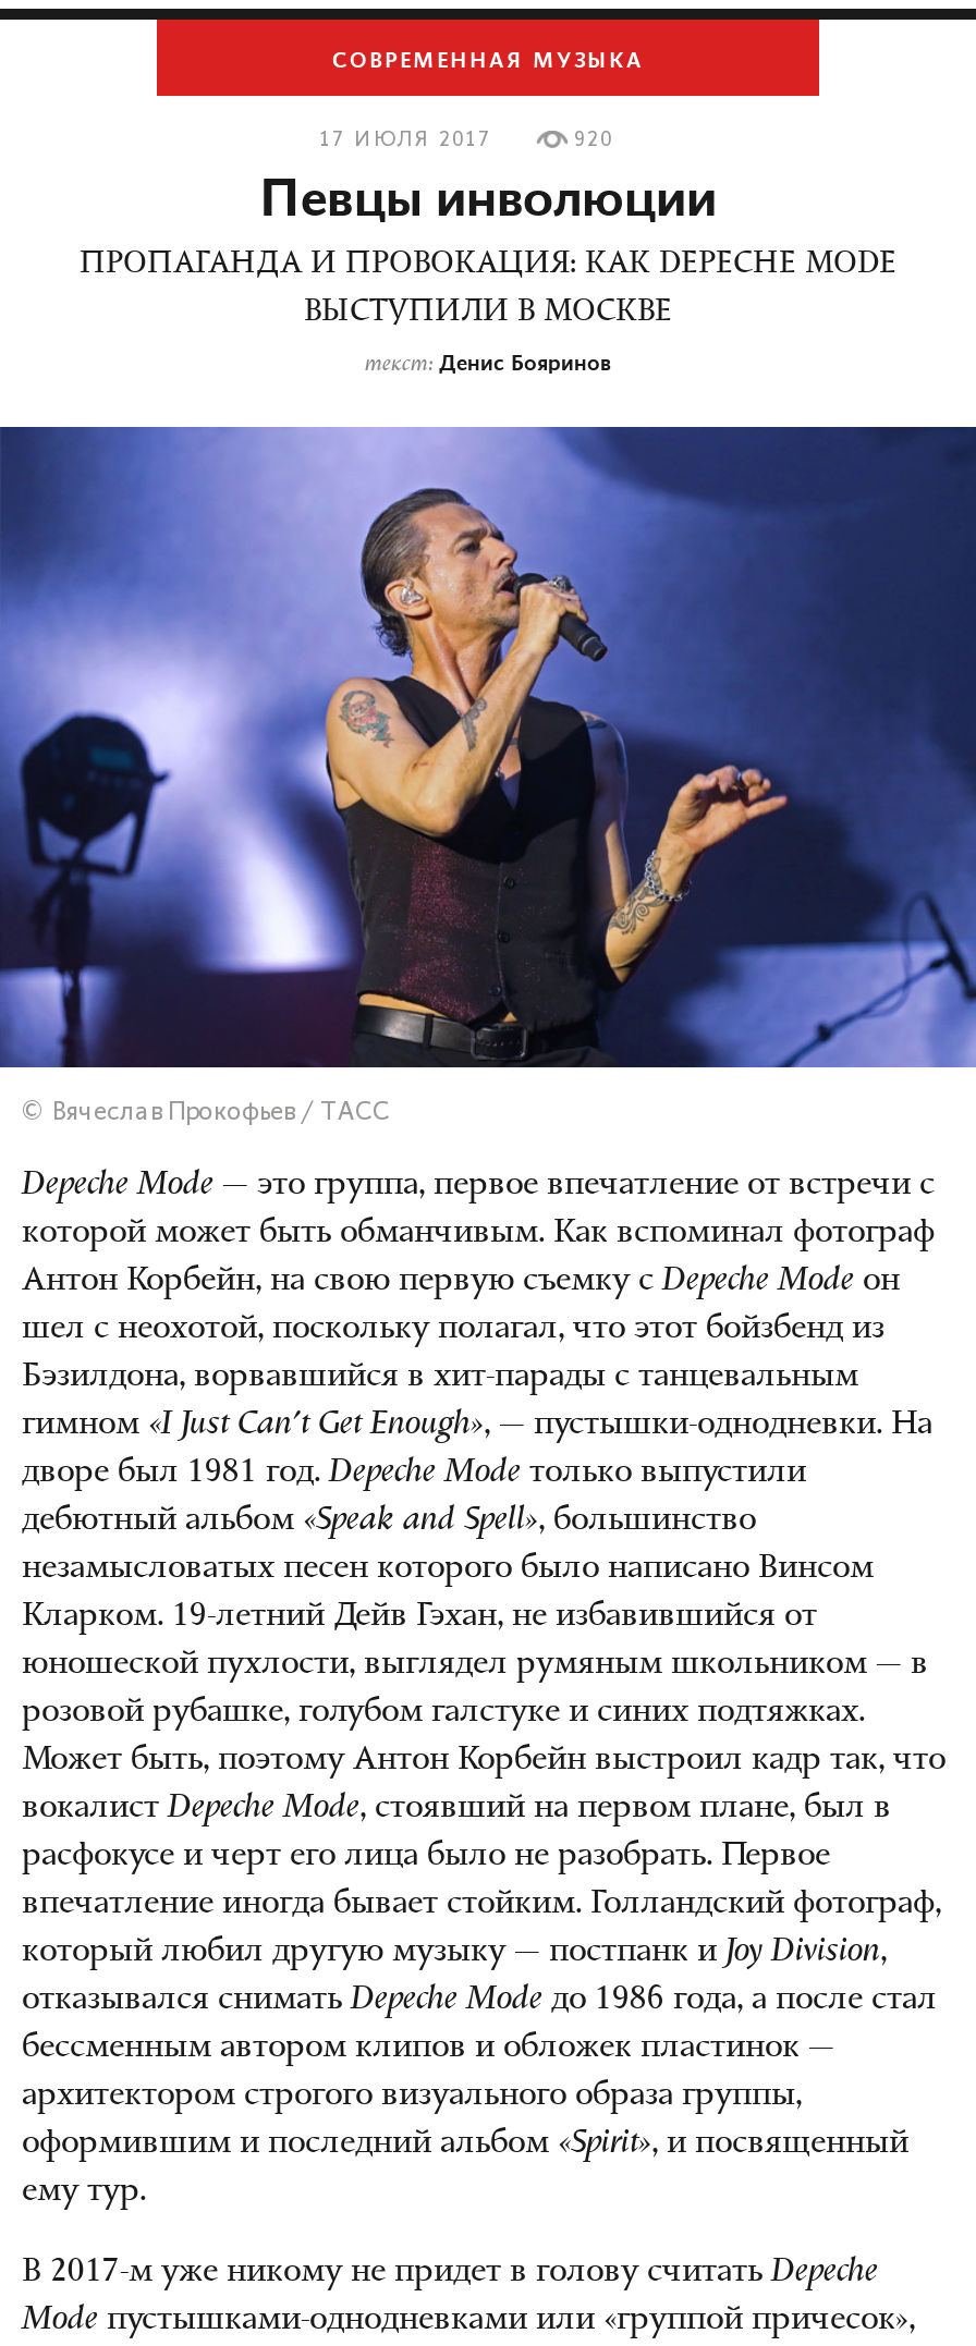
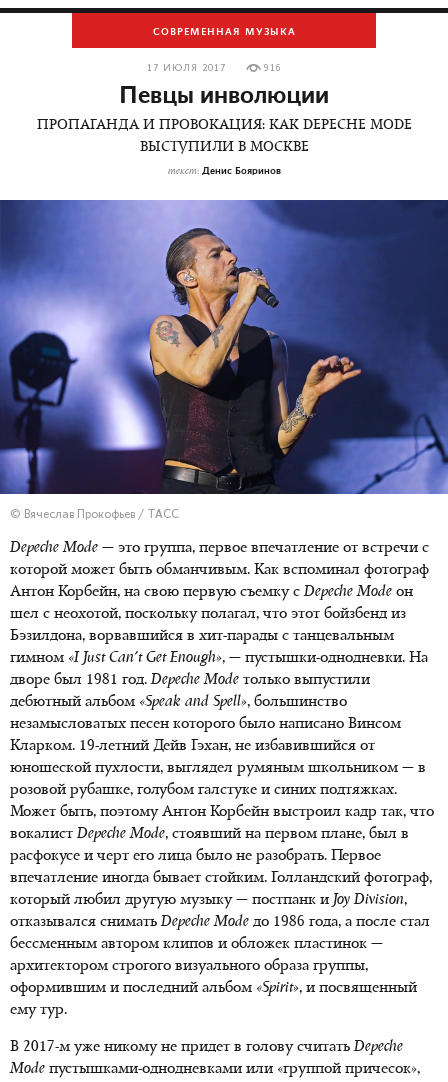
[574,129,613,152] 920 -> [263,63,281,74] 916

